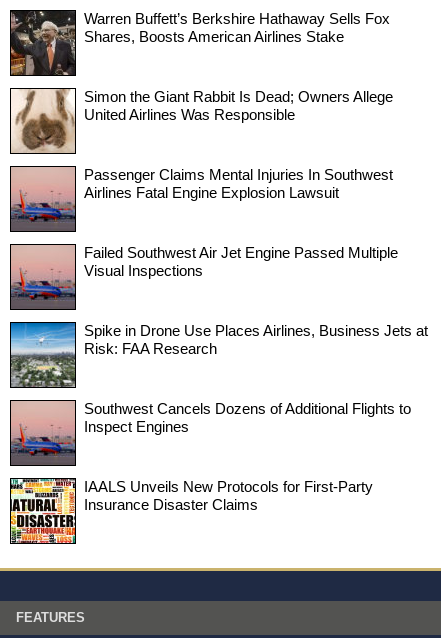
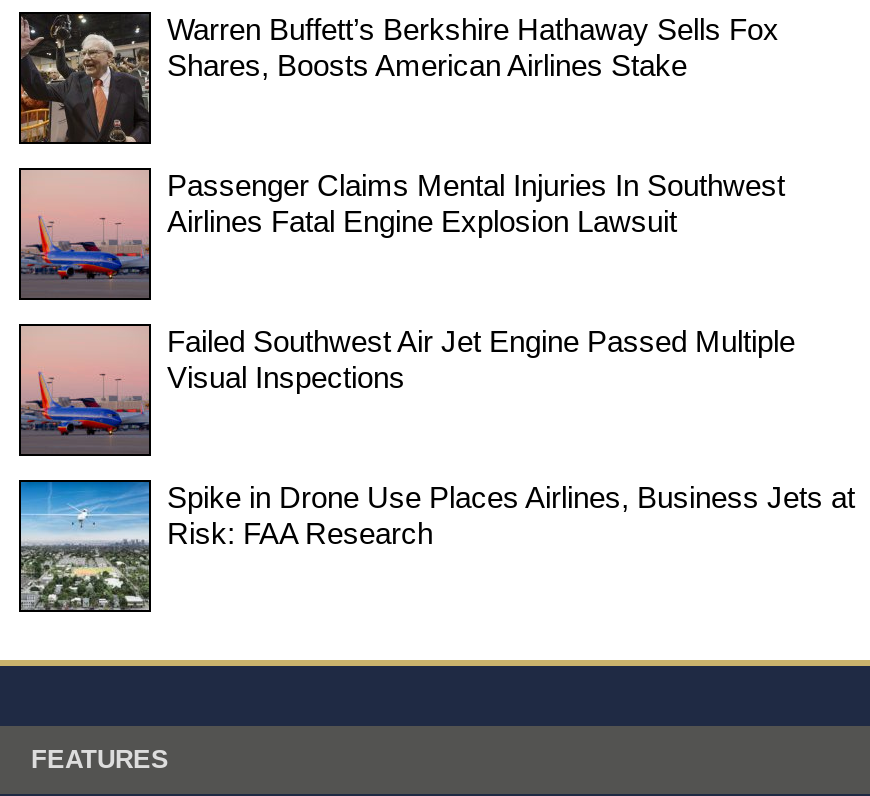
[10,88,393,154] [image] | Simon the Giant Rabbit Is Dead; Owners Allege | United Airlines Was Responsible -> none
[84,400,411,435] Southwest Cancels Dozens of Additional Flights to | Inspect Engines -> none
[10,478,373,544] [image] | IAALS Unveils New Protocols for First-Party | Insurance Disaster Claims -> none

